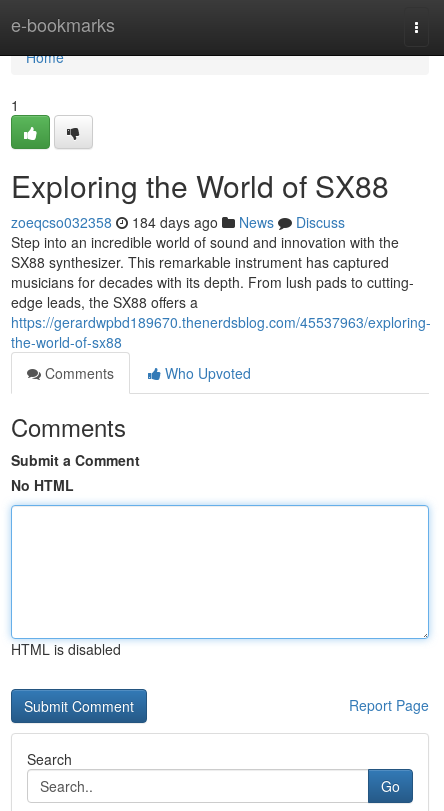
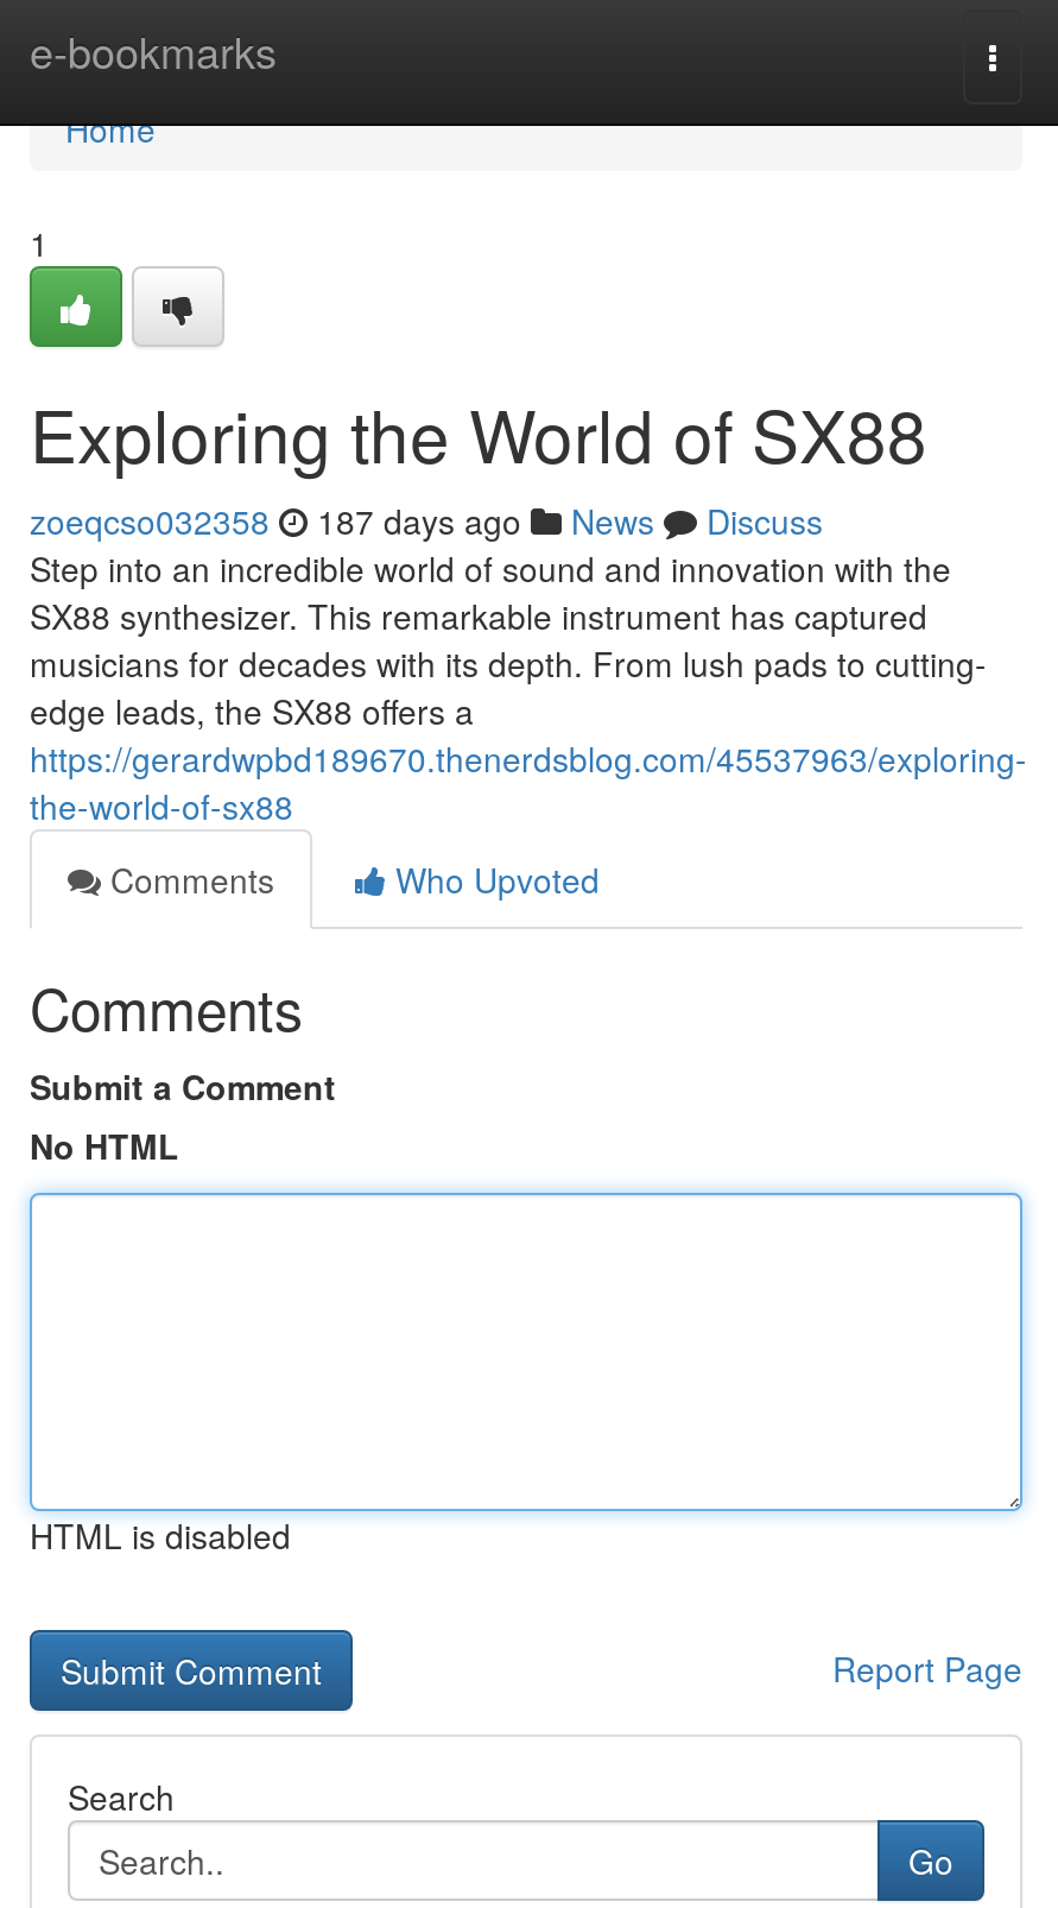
[11,212,345,232] zoeqcso032358 184 days ago News Discuss -> [30,497,823,544] zoeqcso032358 187 days ago News Discuss

